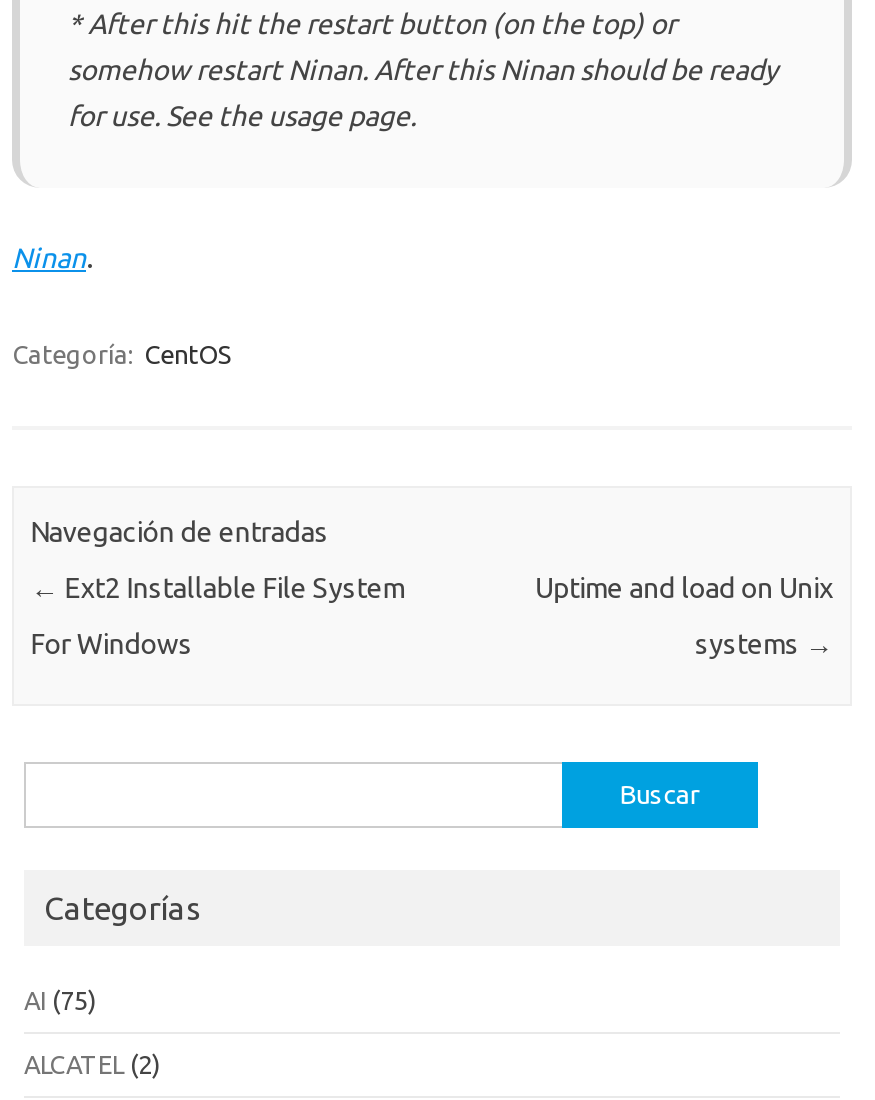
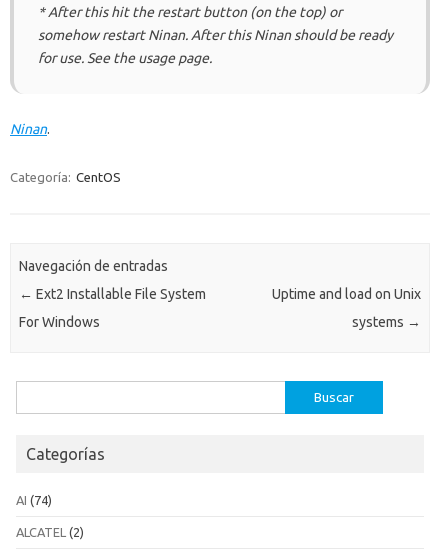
[24,986,96,1014] AI (75) -> [16,493,52,507] AI (74)

